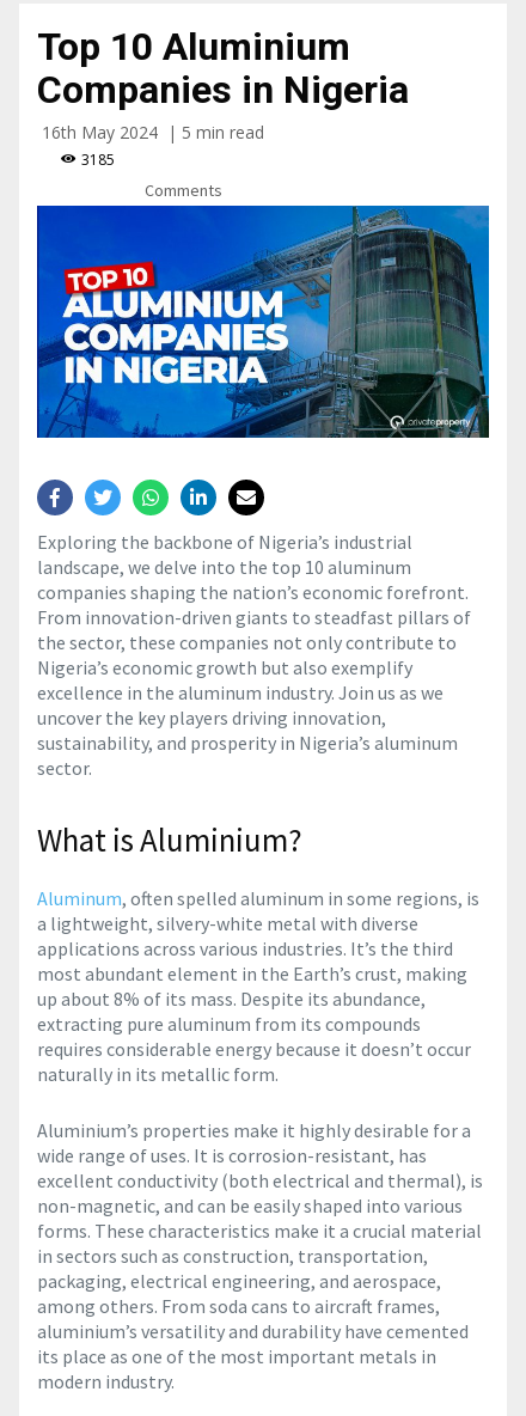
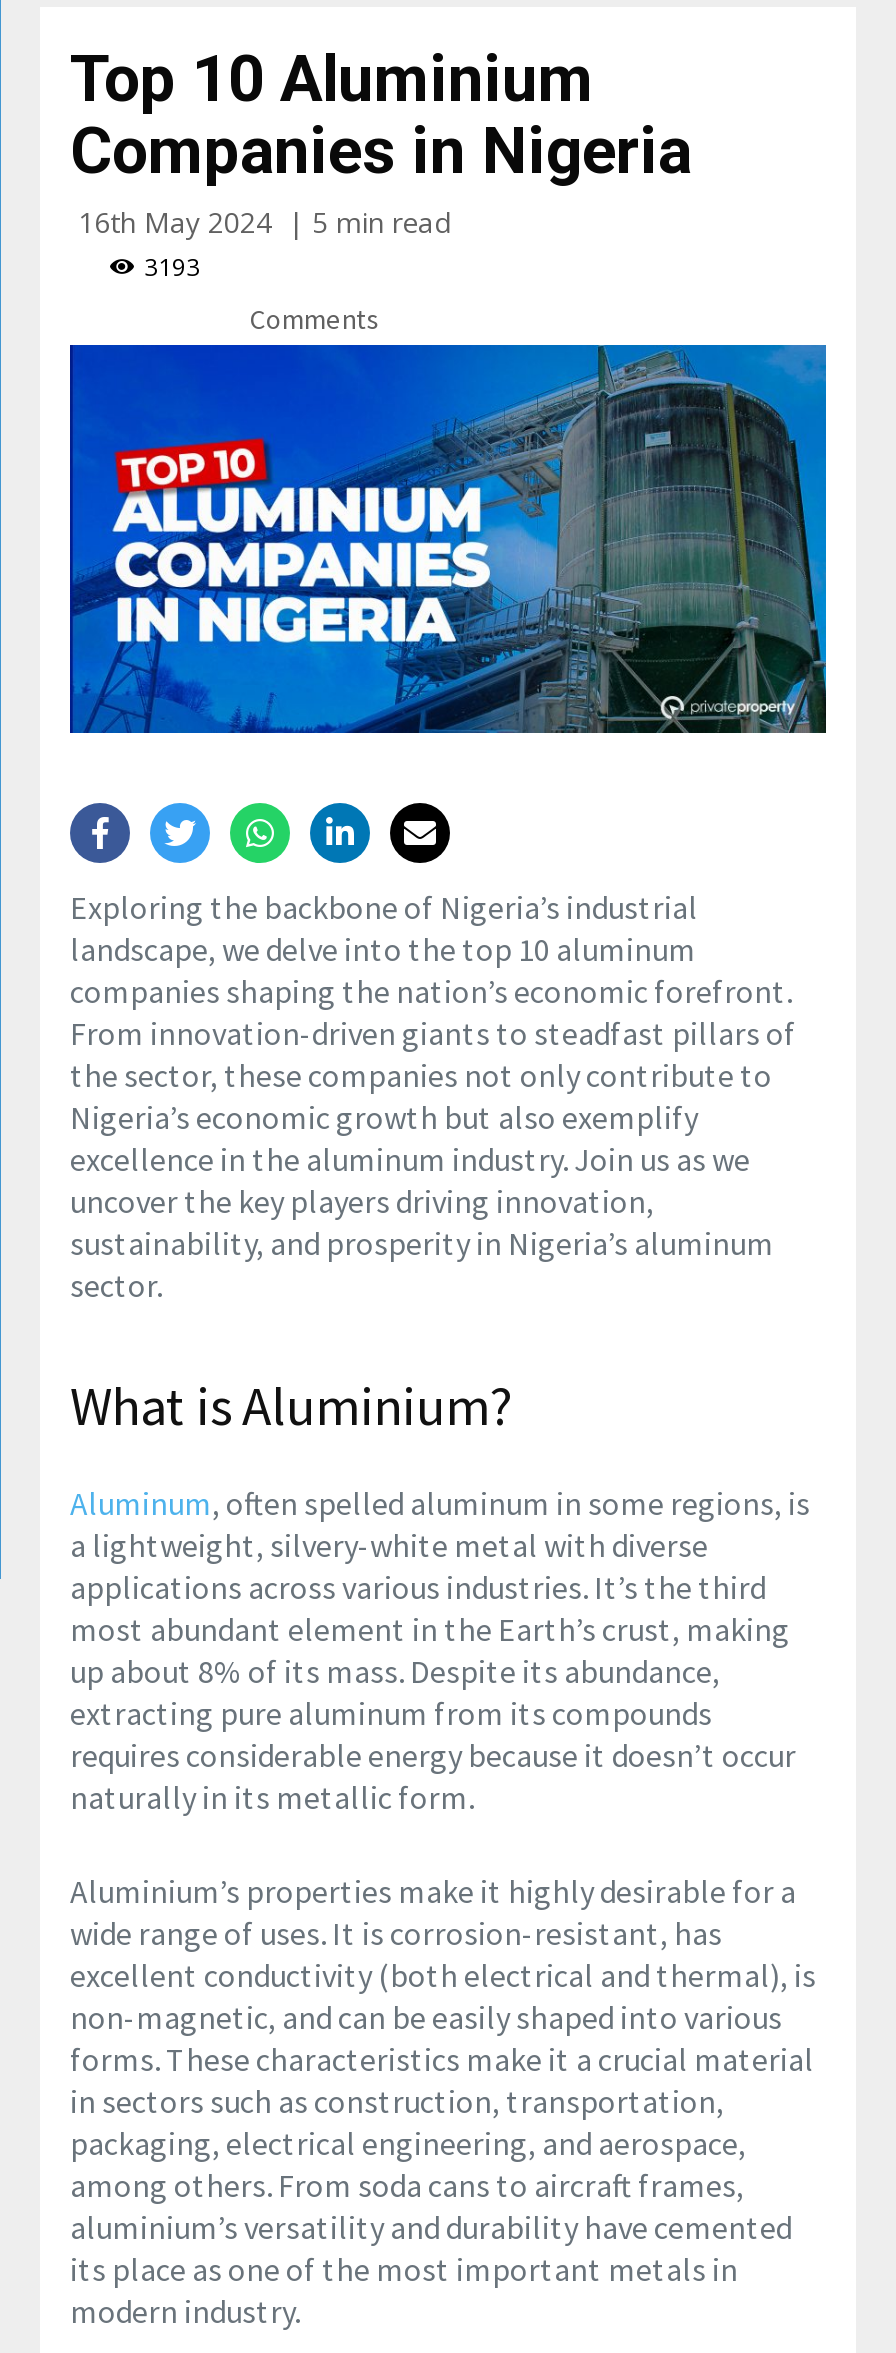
[81,149,115,169] 3185 -> [144,250,200,284] 3193

